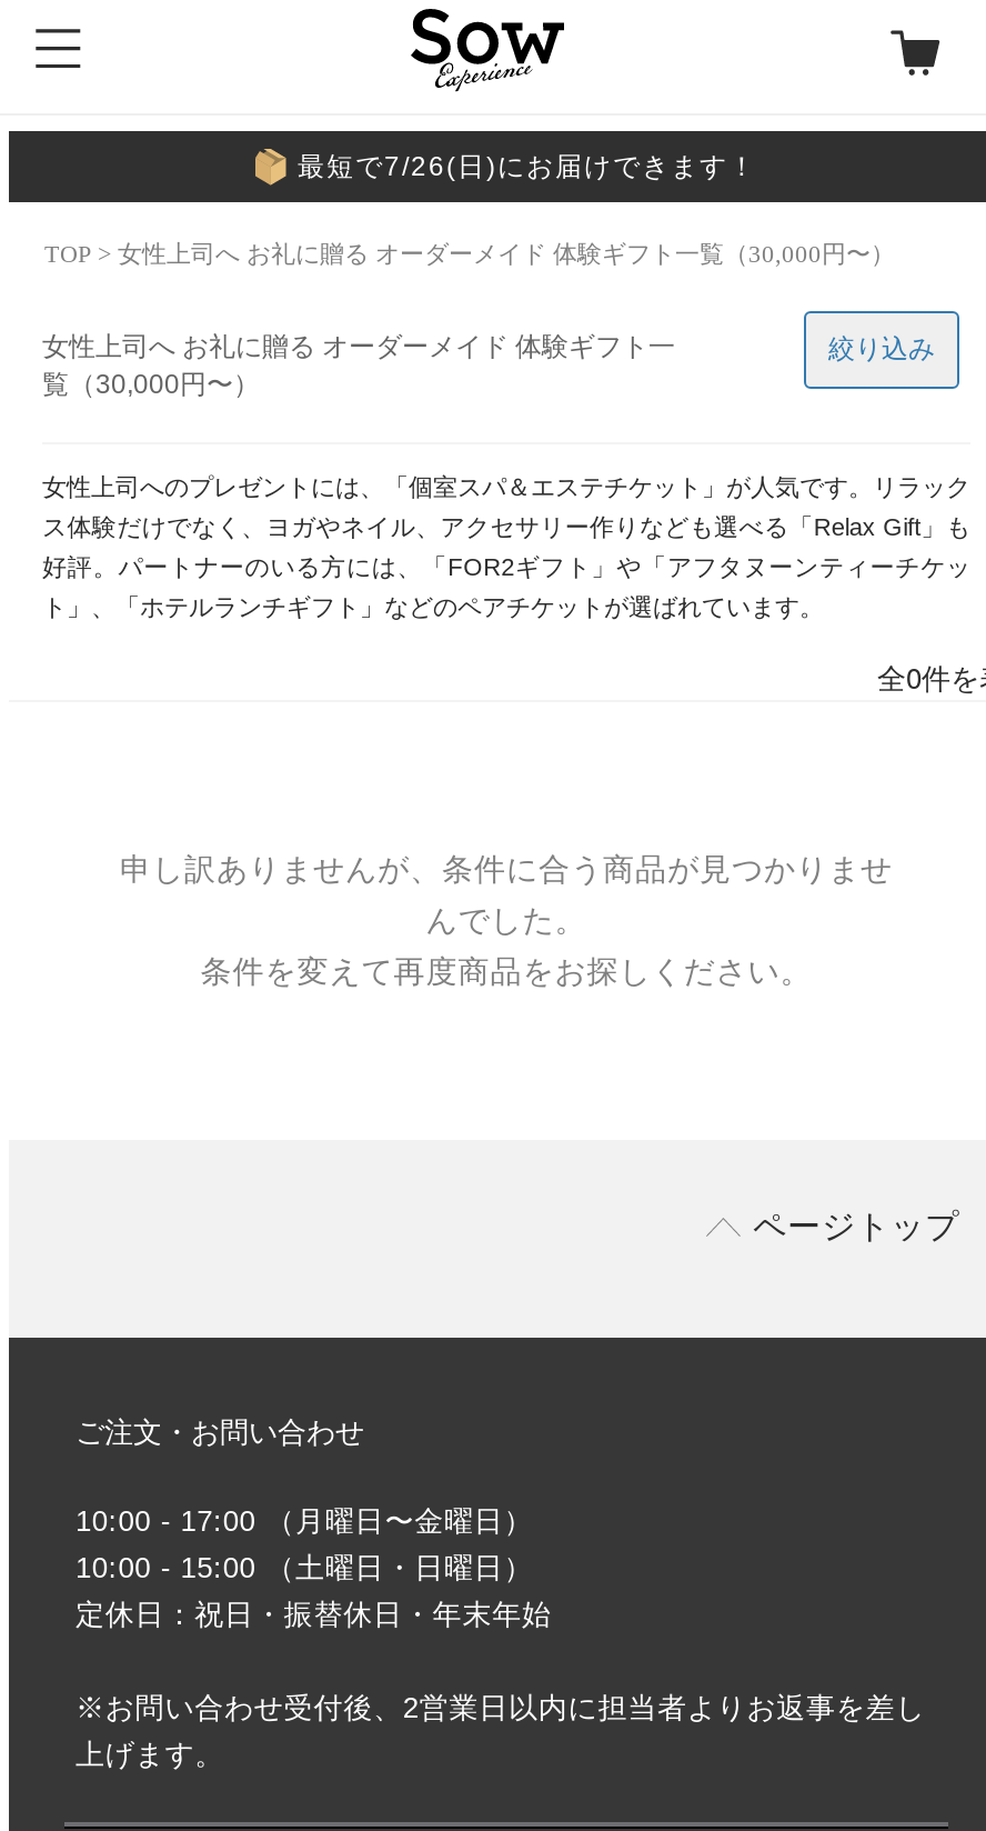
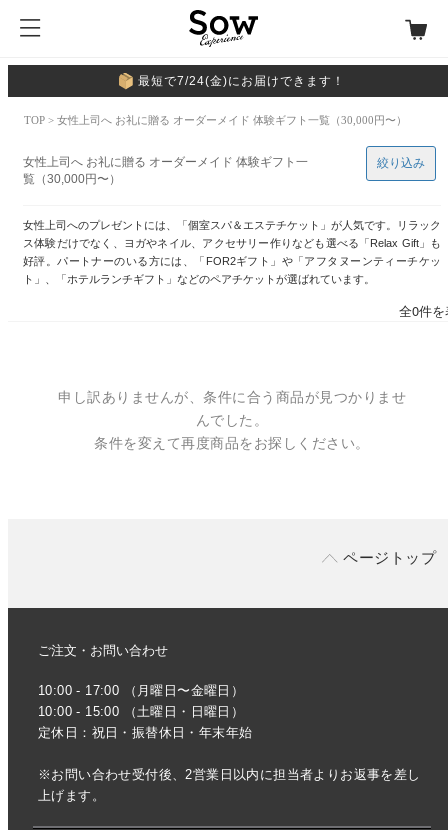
[298,151,757,182] 最短で7/26(日)にお届けできます！ -> [138,74,345,88] 最短で7/24(金)にお届けできます！

